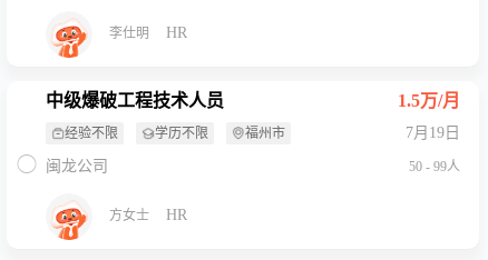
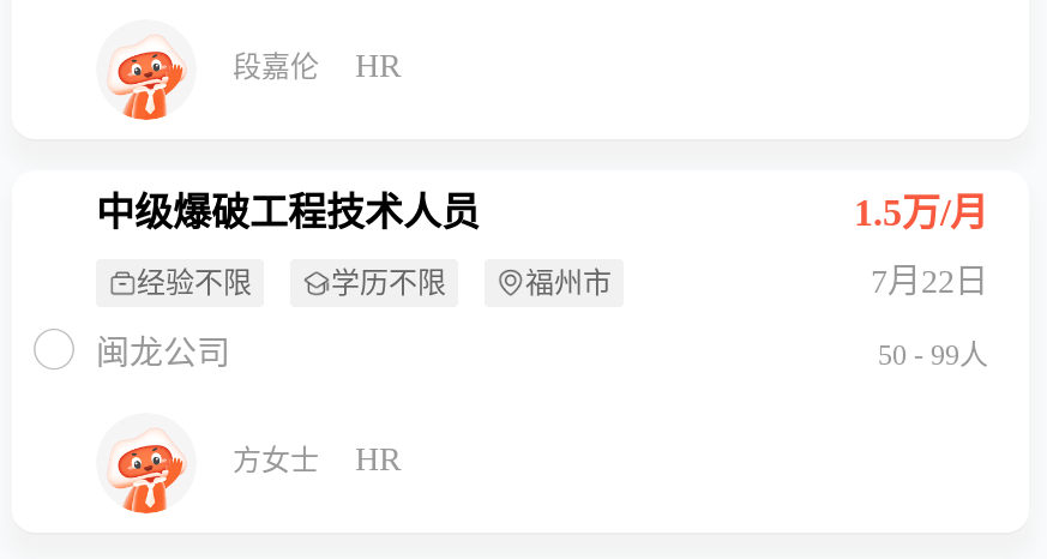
[109,25,149,41] 李仕明 -> [233,50,319,83] 段嘉伦
[406,124,460,141] 7月19日 -> [871,264,988,300] 7月22日

